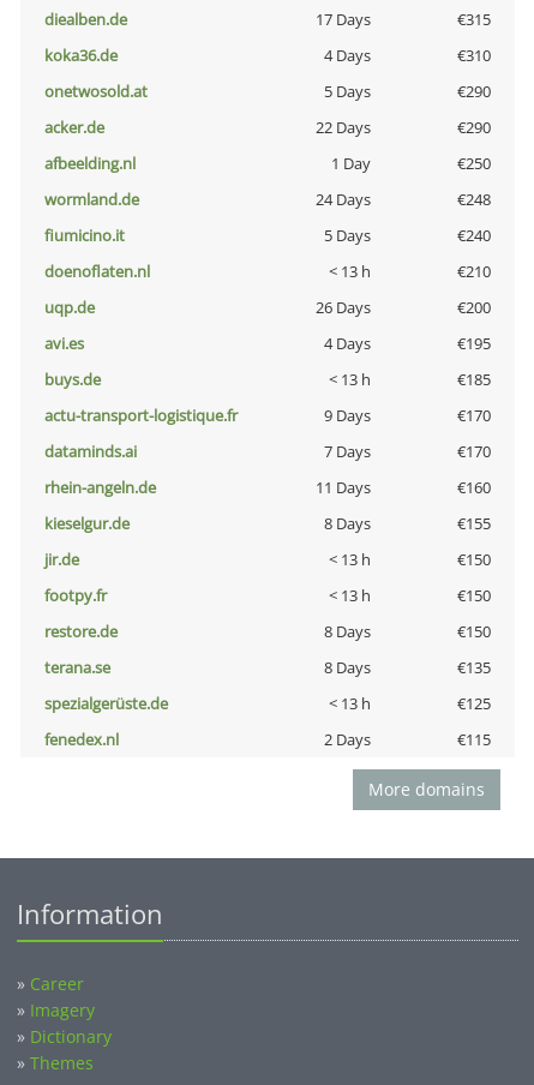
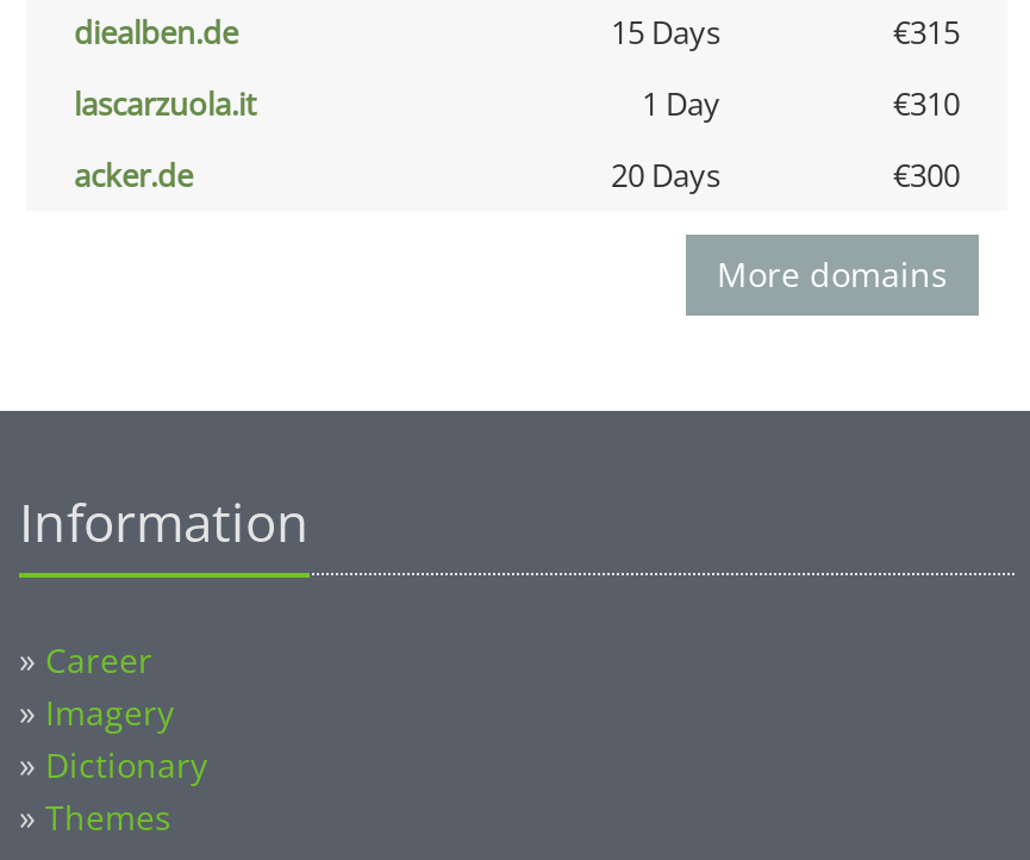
[315,8,370,30] 17 Days -> [611,11,720,54] 15 Days
[44,44,370,66] koka36.de | 4 Days -> [74,82,720,125] lascarzuola.it | 1 Day
[44,80,491,102] onetwosold.at | 5 Days | €290 -> none
[44,116,491,750] 22 Days | €290 | afbeelding.nl | 1 Day | €250 | wormland.de | 24 Days | €248 | fiumicino.it | 5 Days | €240 | doenoflaten.nl | < 13 h | €210 | uqp.de | 26 Days | €200 | avi.es | 4 Days | €195 | buys.de | < 13 h | €185 | actu-transport-logistique.fr | 9 Days | €170 | dataminds.ai | 7 Days | €170 | rhein-angeln.de | 11 Days | €160 | kieselgur.de | 8 Days | €155 | jir.de | < 13 h | €150 | footpy.fr | < 13 h | €150 | restore.de | 8 Days | €150 | terana.se | 8 Days | €135 | spezialgerüste.de | < 13 h | €125 | fenedex.nl | 2 Days | €115 -> [611,154,960,197] 20 Days | €300

